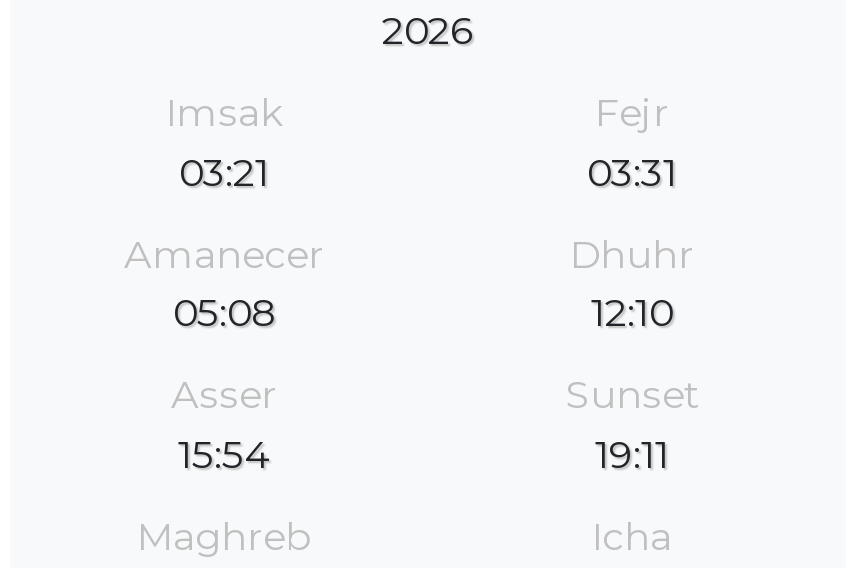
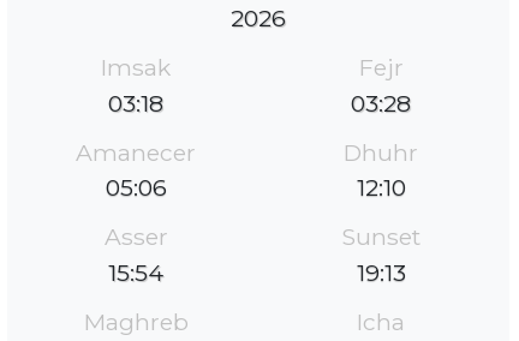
[179,147,269,195] 03:21 -> [108,88,163,117] 03:18
[587,147,677,195] 03:31 -> [351,88,411,117] 03:28
[173,289,275,337] 05:08 -> [105,173,166,202] 05:06
[595,431,669,479] 19:11 -> [356,259,405,287] 19:13

